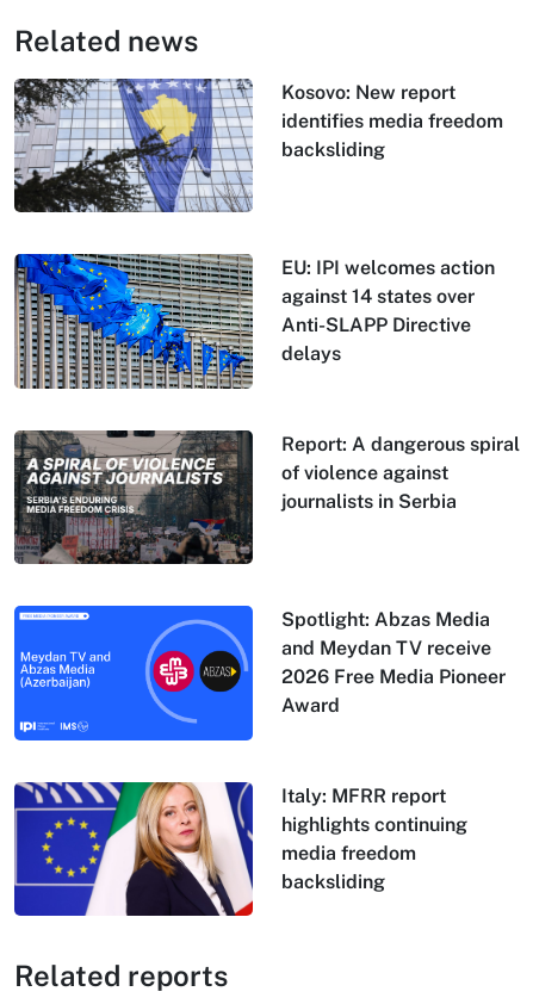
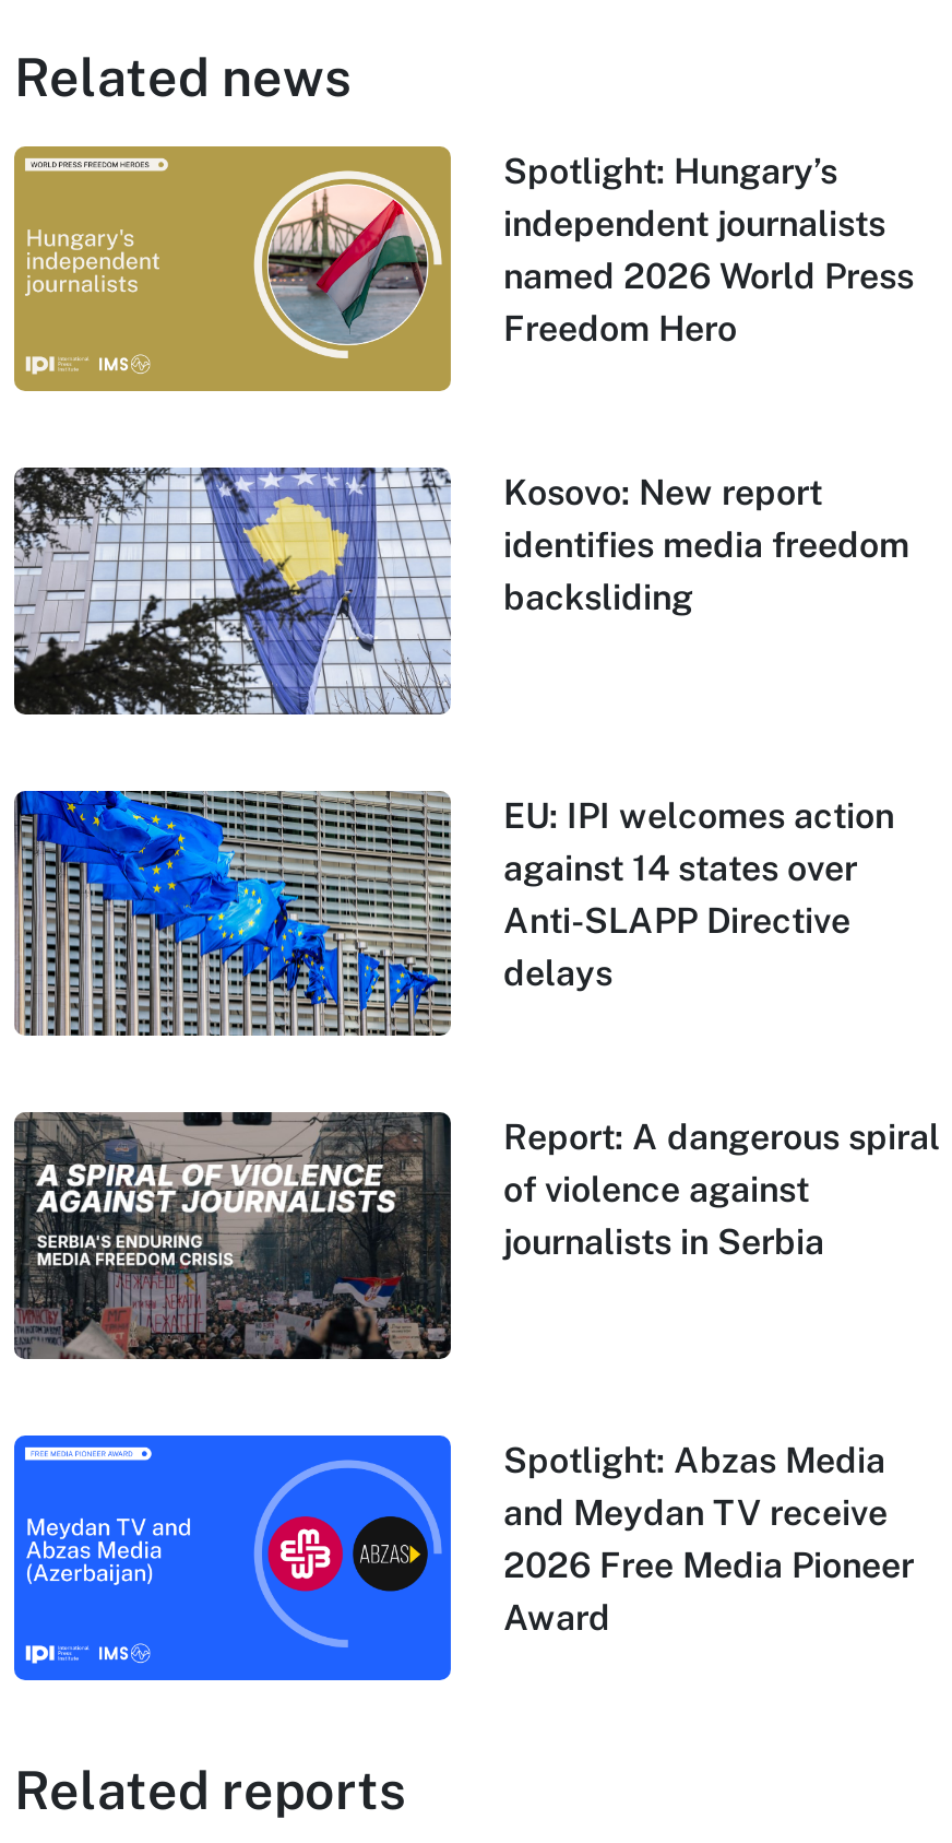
none -> [12,144,914,393] [image] | Spotlight: Hungary’s | independent journalists | named 2026 World Press | Freedom Hero
moved [12,75,520,717] -> [10,463,940,1638]: [image] | Kosovo: New report | identifies media freedom | ... | 2026 Free Media Pioneer | Award
[13,781,467,917] [image] | Italy: MFRR report | highlights continuing | media freedom | backsliding -> none

